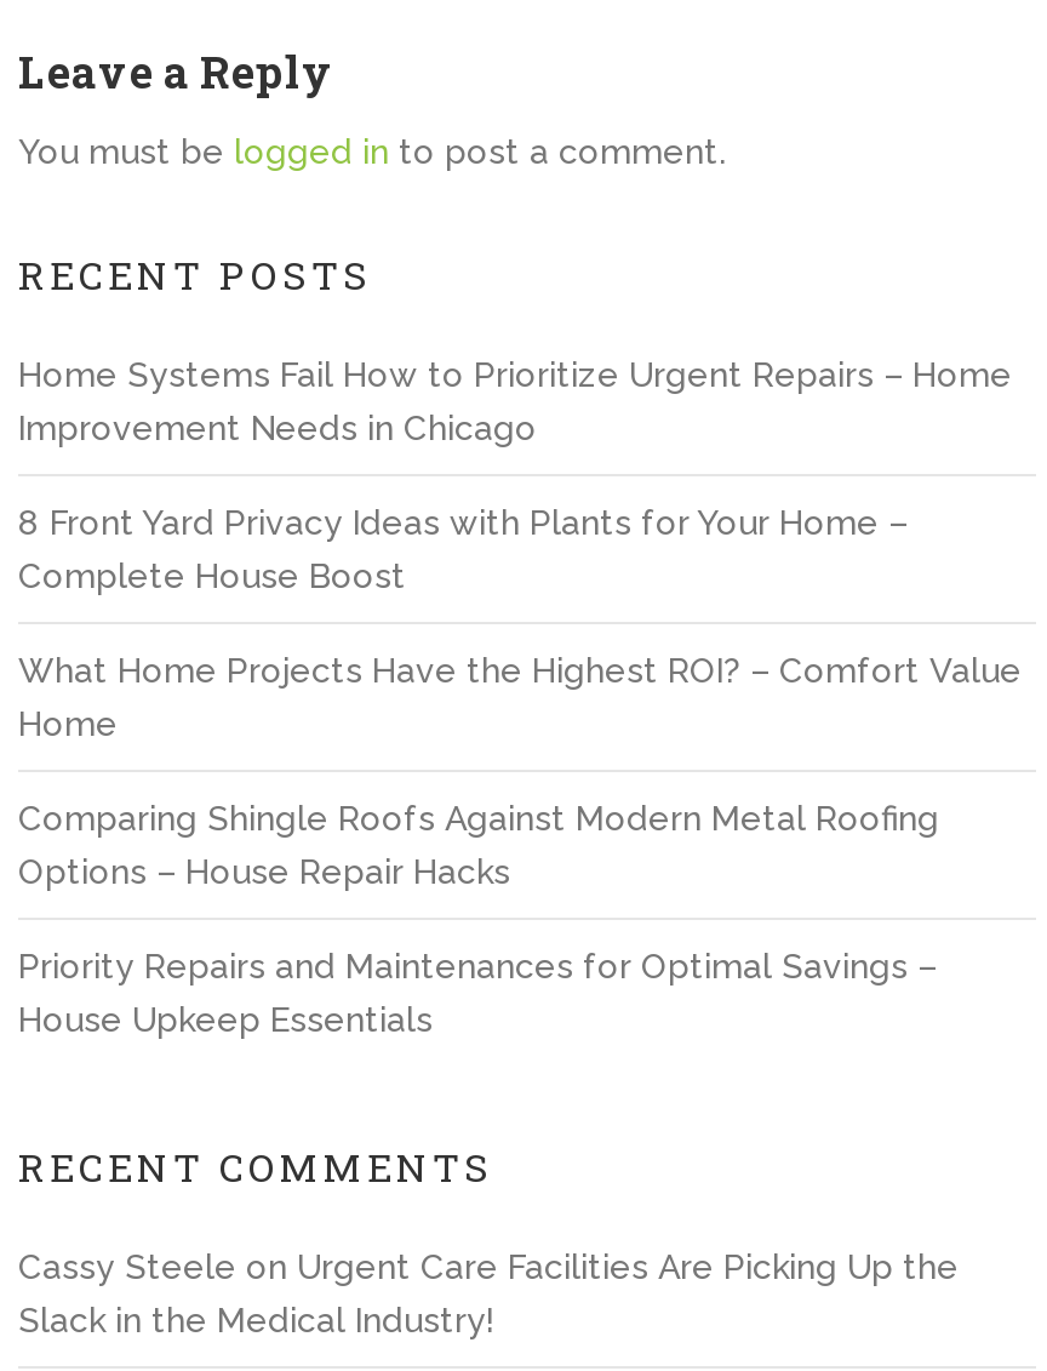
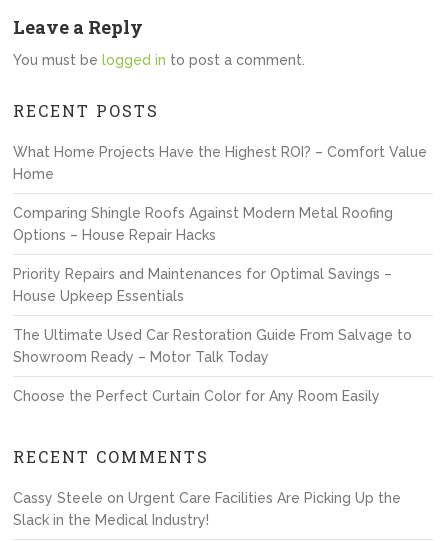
[18,355,1012,595] Home Systems Fail How to Prioritize Urgent Repairs – Home | Improvement Needs in Chicago | 8 Front Yard Privacy Ideas with Plants for Your Home – | Complete House Boost -> none
moved [18,651,1022,1039] -> [13,144,427,304]: What Home Projects Have the Highest ROI? – Comfort Value | Home | Comparing Shingle Roofs Against Modern Metal Roofing | Options – House Repair Hacks | Priority Repairs and Maintenances for Optimal Savings – | House Upkeep Essentials
none -> [13,327,412,404] The Ultimate Used Car Restoration Guide From Salvage to | Showroom Ready – Motor Talk Today | Choose the Perfect Curtain Color for Any Room Easily

